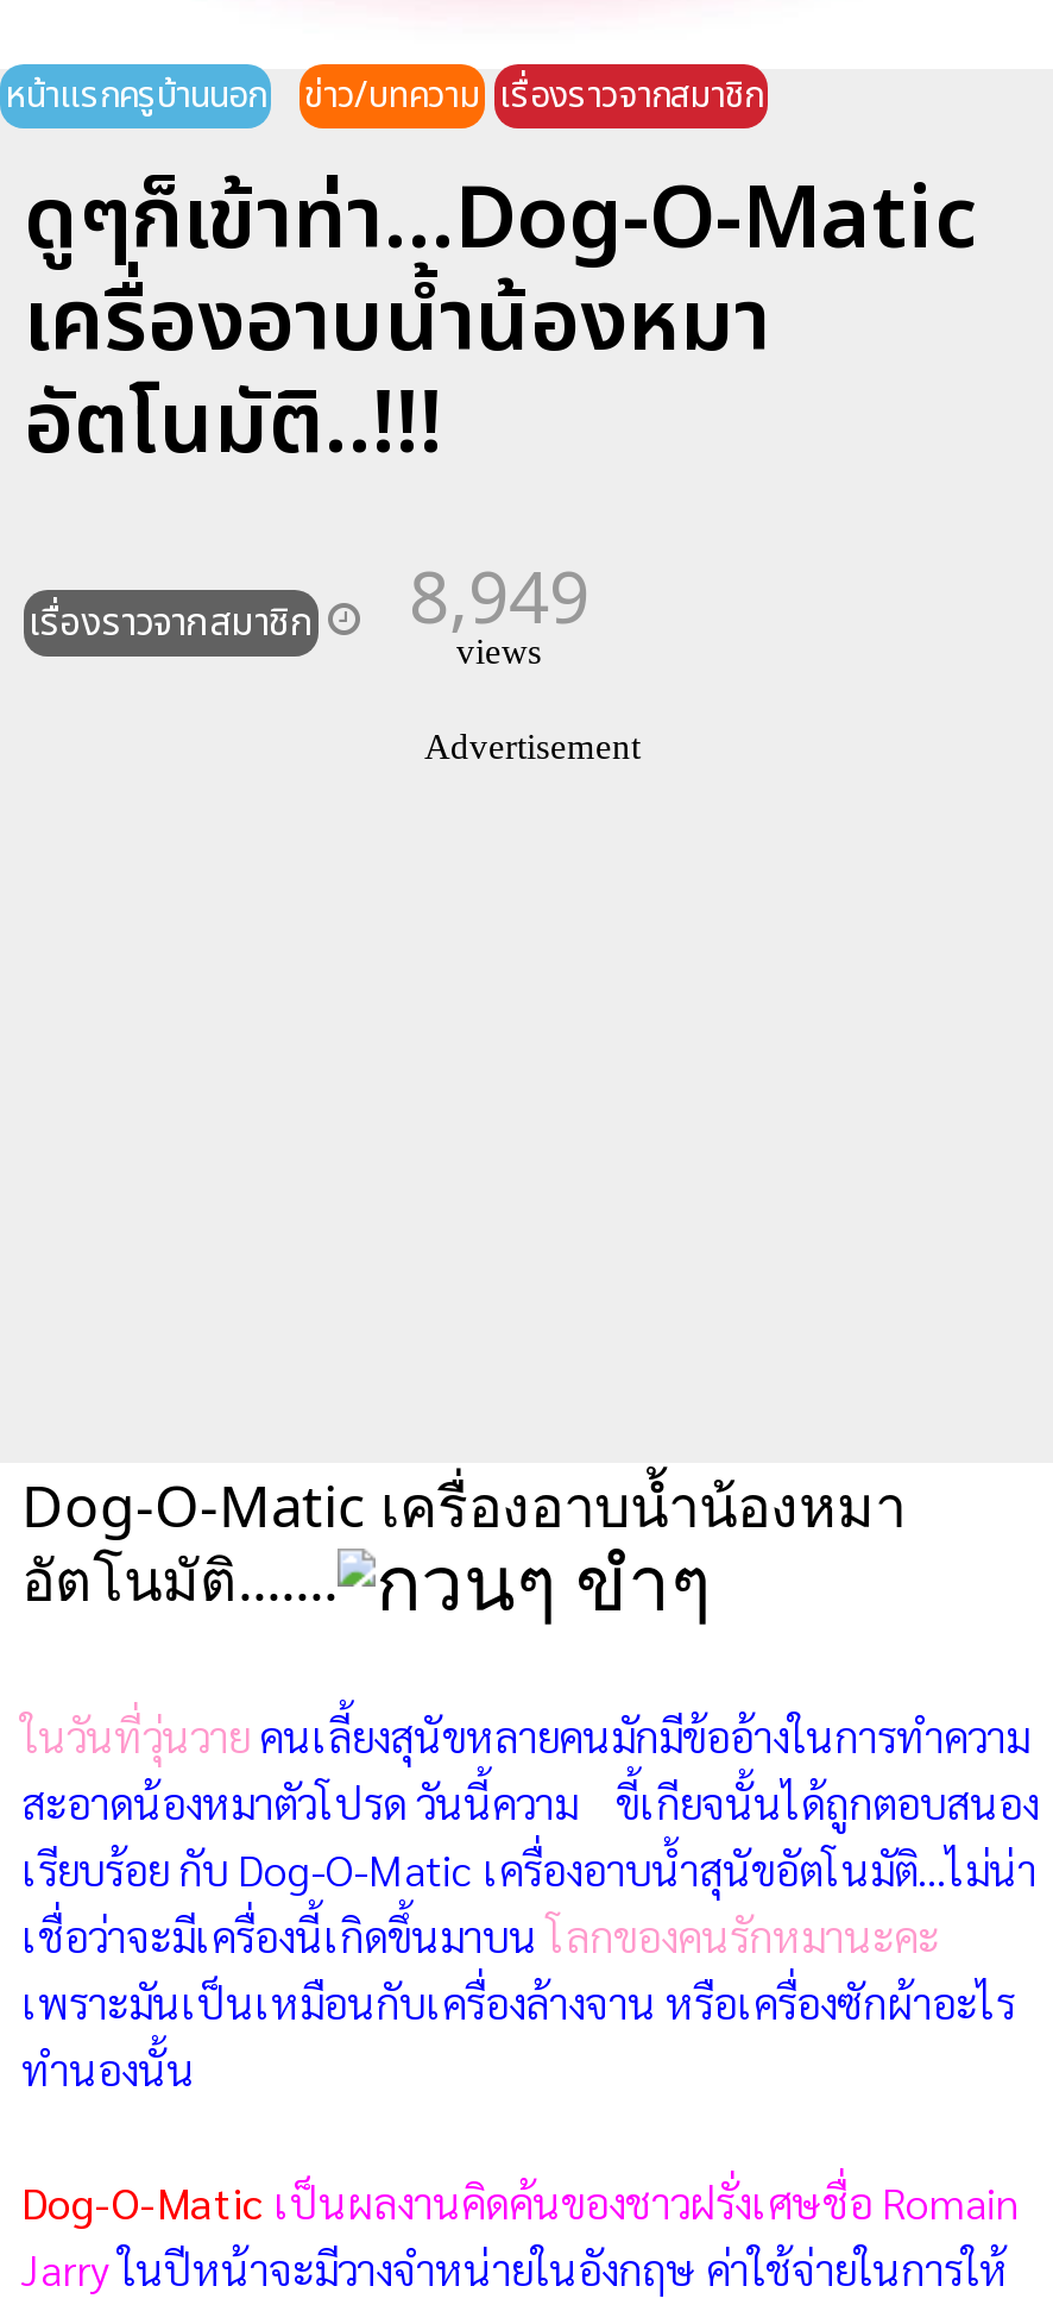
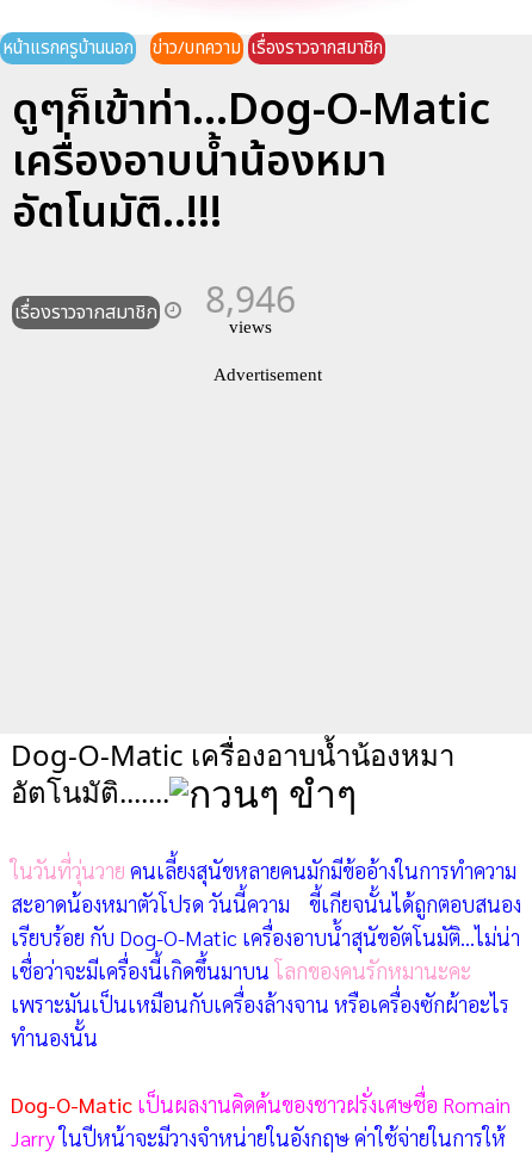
[29,548,589,652] เรื่องราวจากสมาชิก 8,949 -> [14,275,296,327] เรื่องราวจากสมาชิก 8,946

